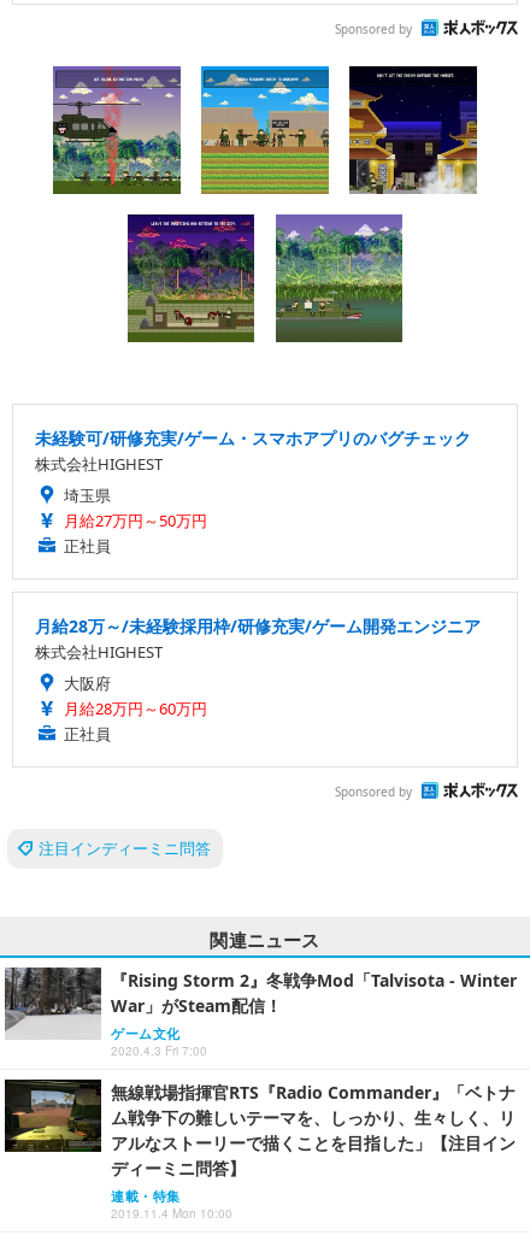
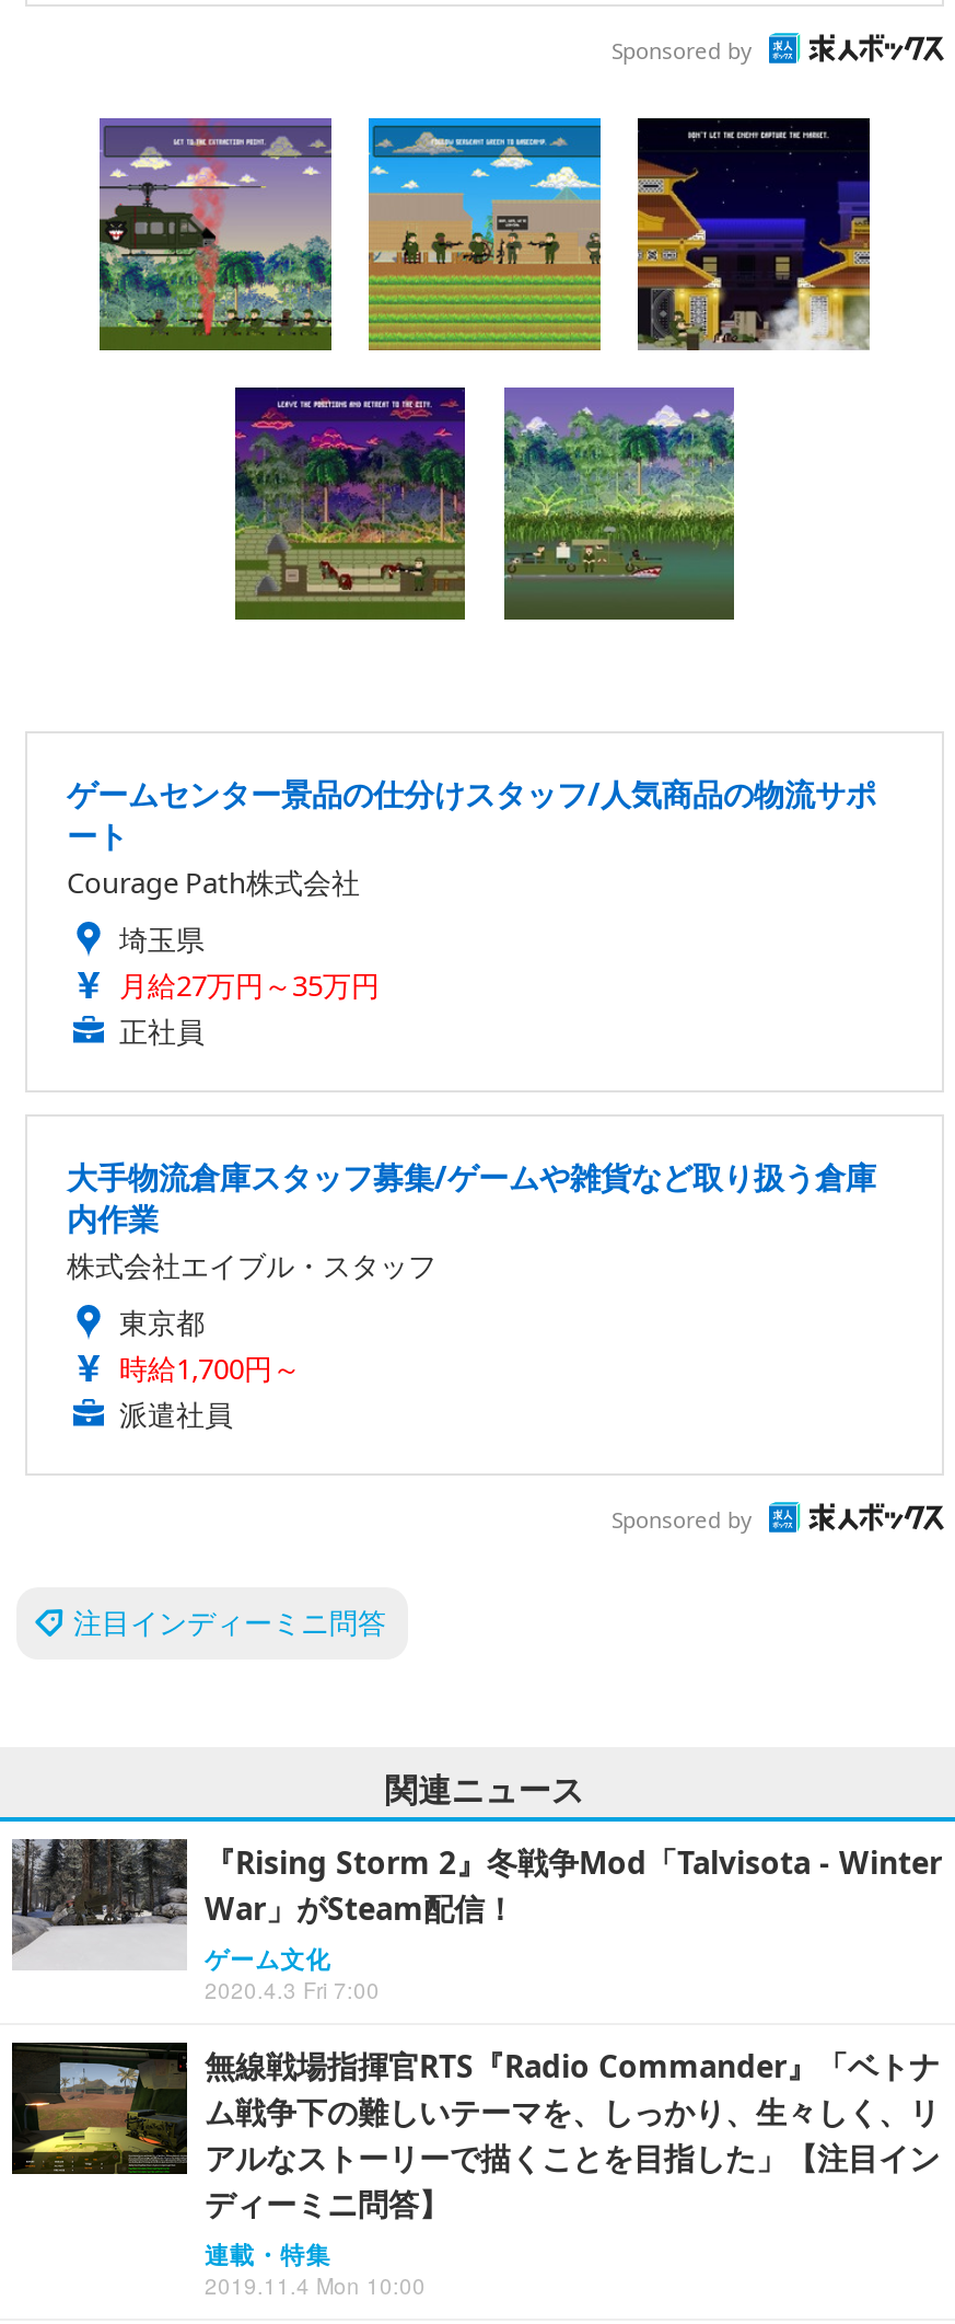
[35,427,471,475] 未経験可/研修充実/ゲーム・スマホアプリのバグチェック | 株式会社HIGHEST -> [67,773,876,903] ゲームセンター景品の仕分けスタッフ/人気商品の物流サポ | ート | Courage Path株式会社
[64,510,207,532] 月給27万円～50万円 -> [119,966,380,1006] 月給27万円～35万円
[35,615,481,745] 月給28万～/未経験採用枠/研修充実/ゲーム開発エンジニア | 株式会社HIGHEST | 大阪府 | 月給28万円～60万円 | 正社員 -> [67,1157,876,1435] 大手物流倉庫スタッフ募集/ゲームや雑貨など取り扱う倉庫 | 内作業 | 株式会社エイブル・スタッフ | 東京都 | 時給1,700円～ | 派遣社員

